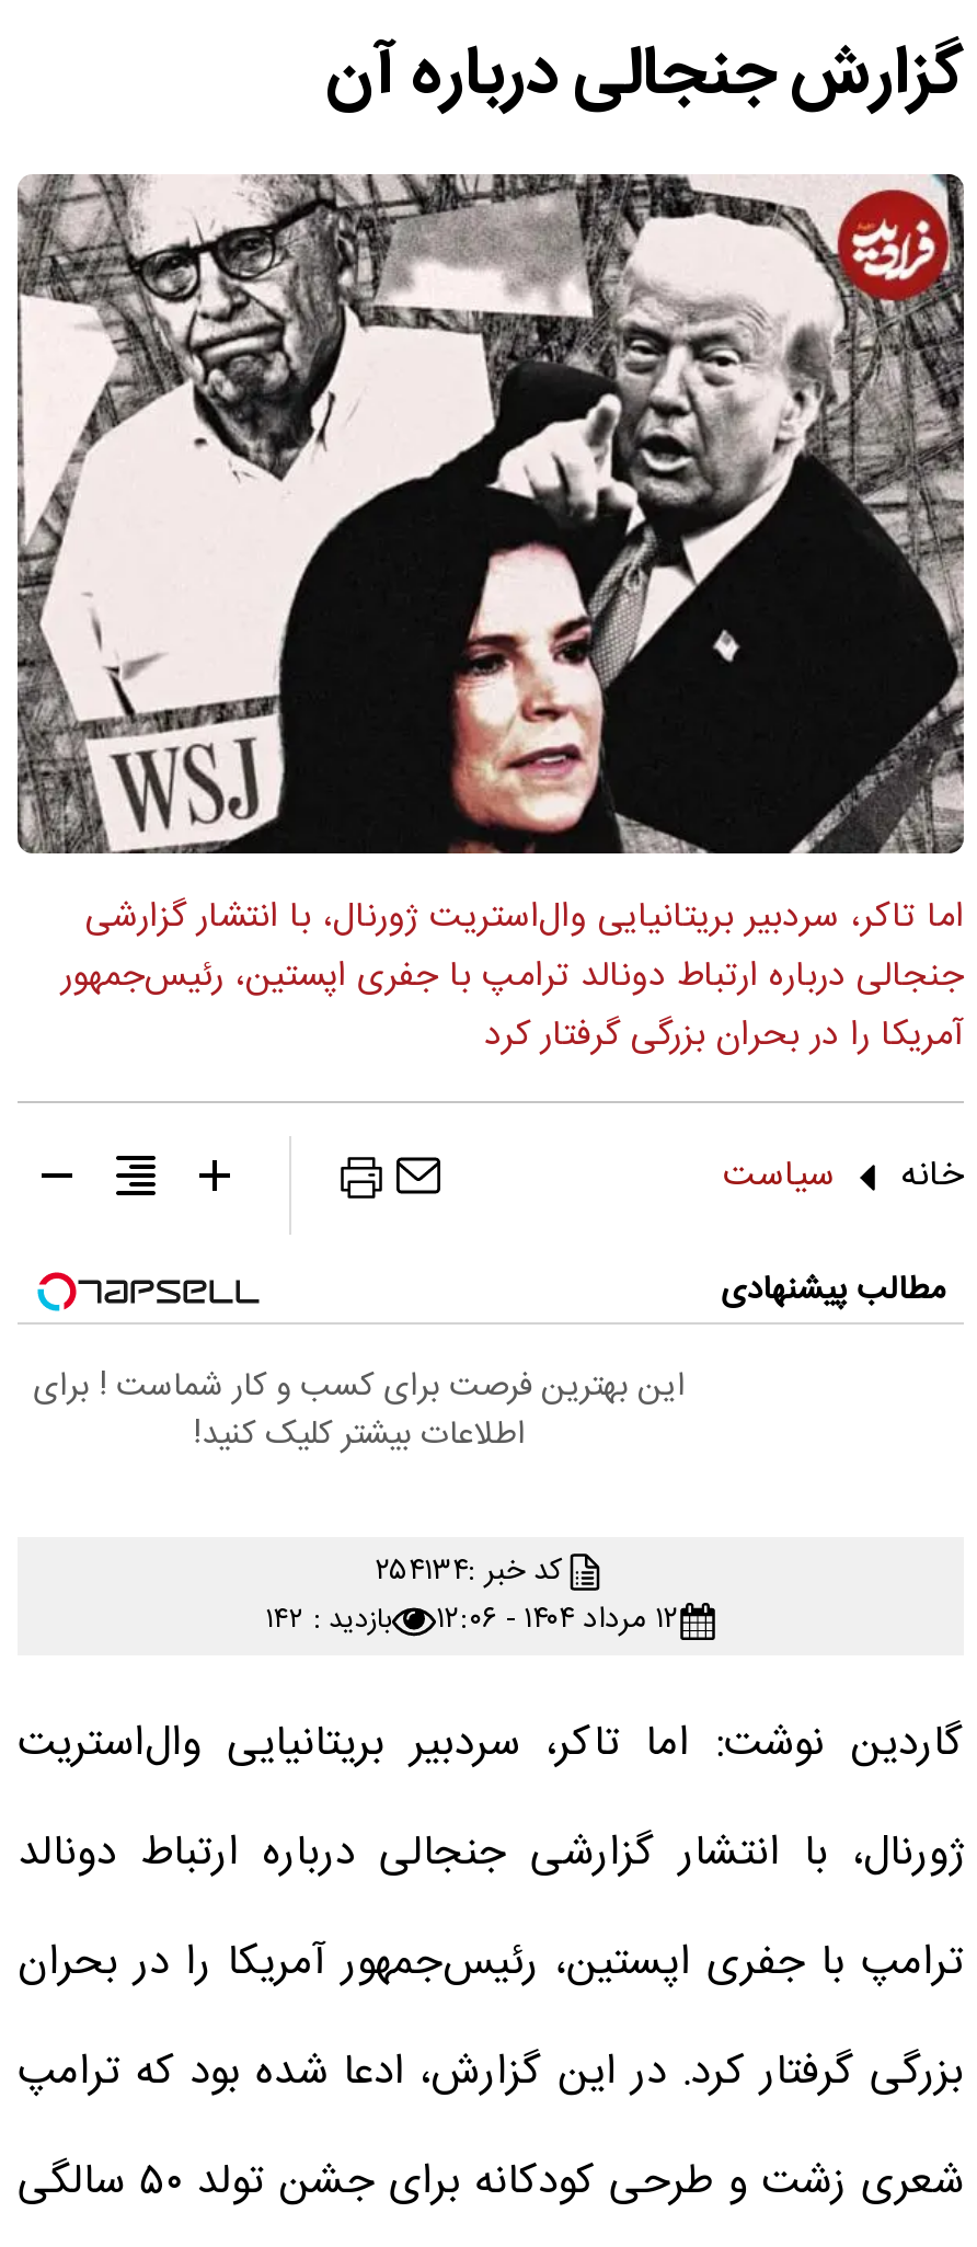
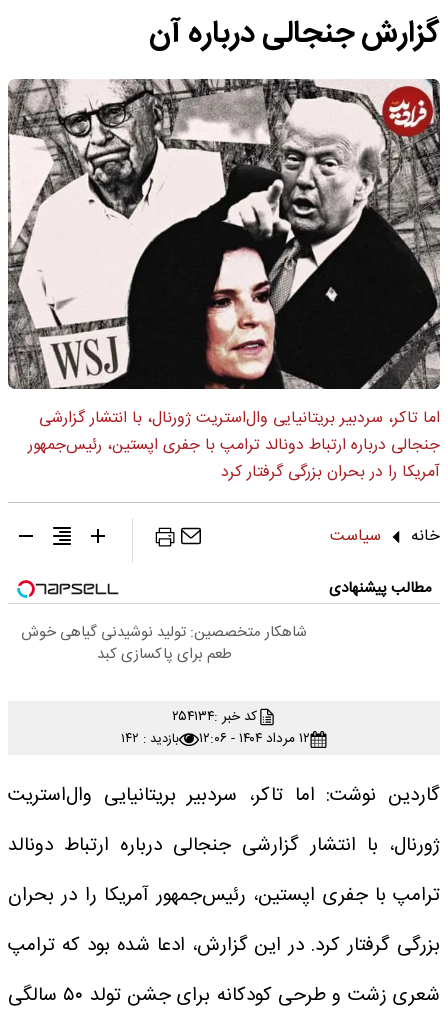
[33,1360,686,1463] این بهترین فرصت برای کسب و کار شماست ! برای | اطلاعات بیشتر کلیک کنید! -> [21,620,307,667] شاهکار متخصصین: تولید نوشیدنی گیاهی خوش | طعم برای پاکسازی کبد

